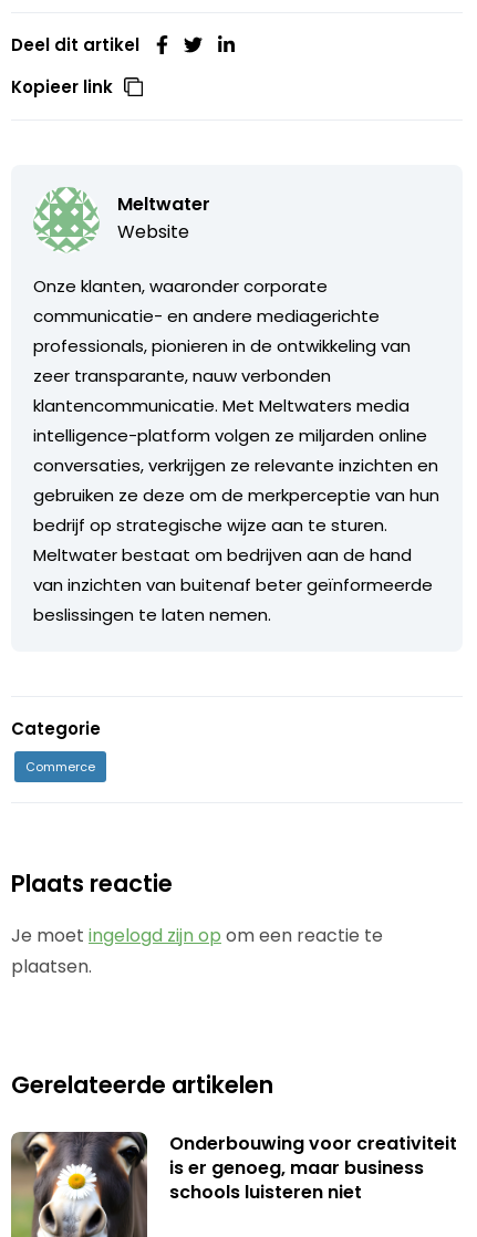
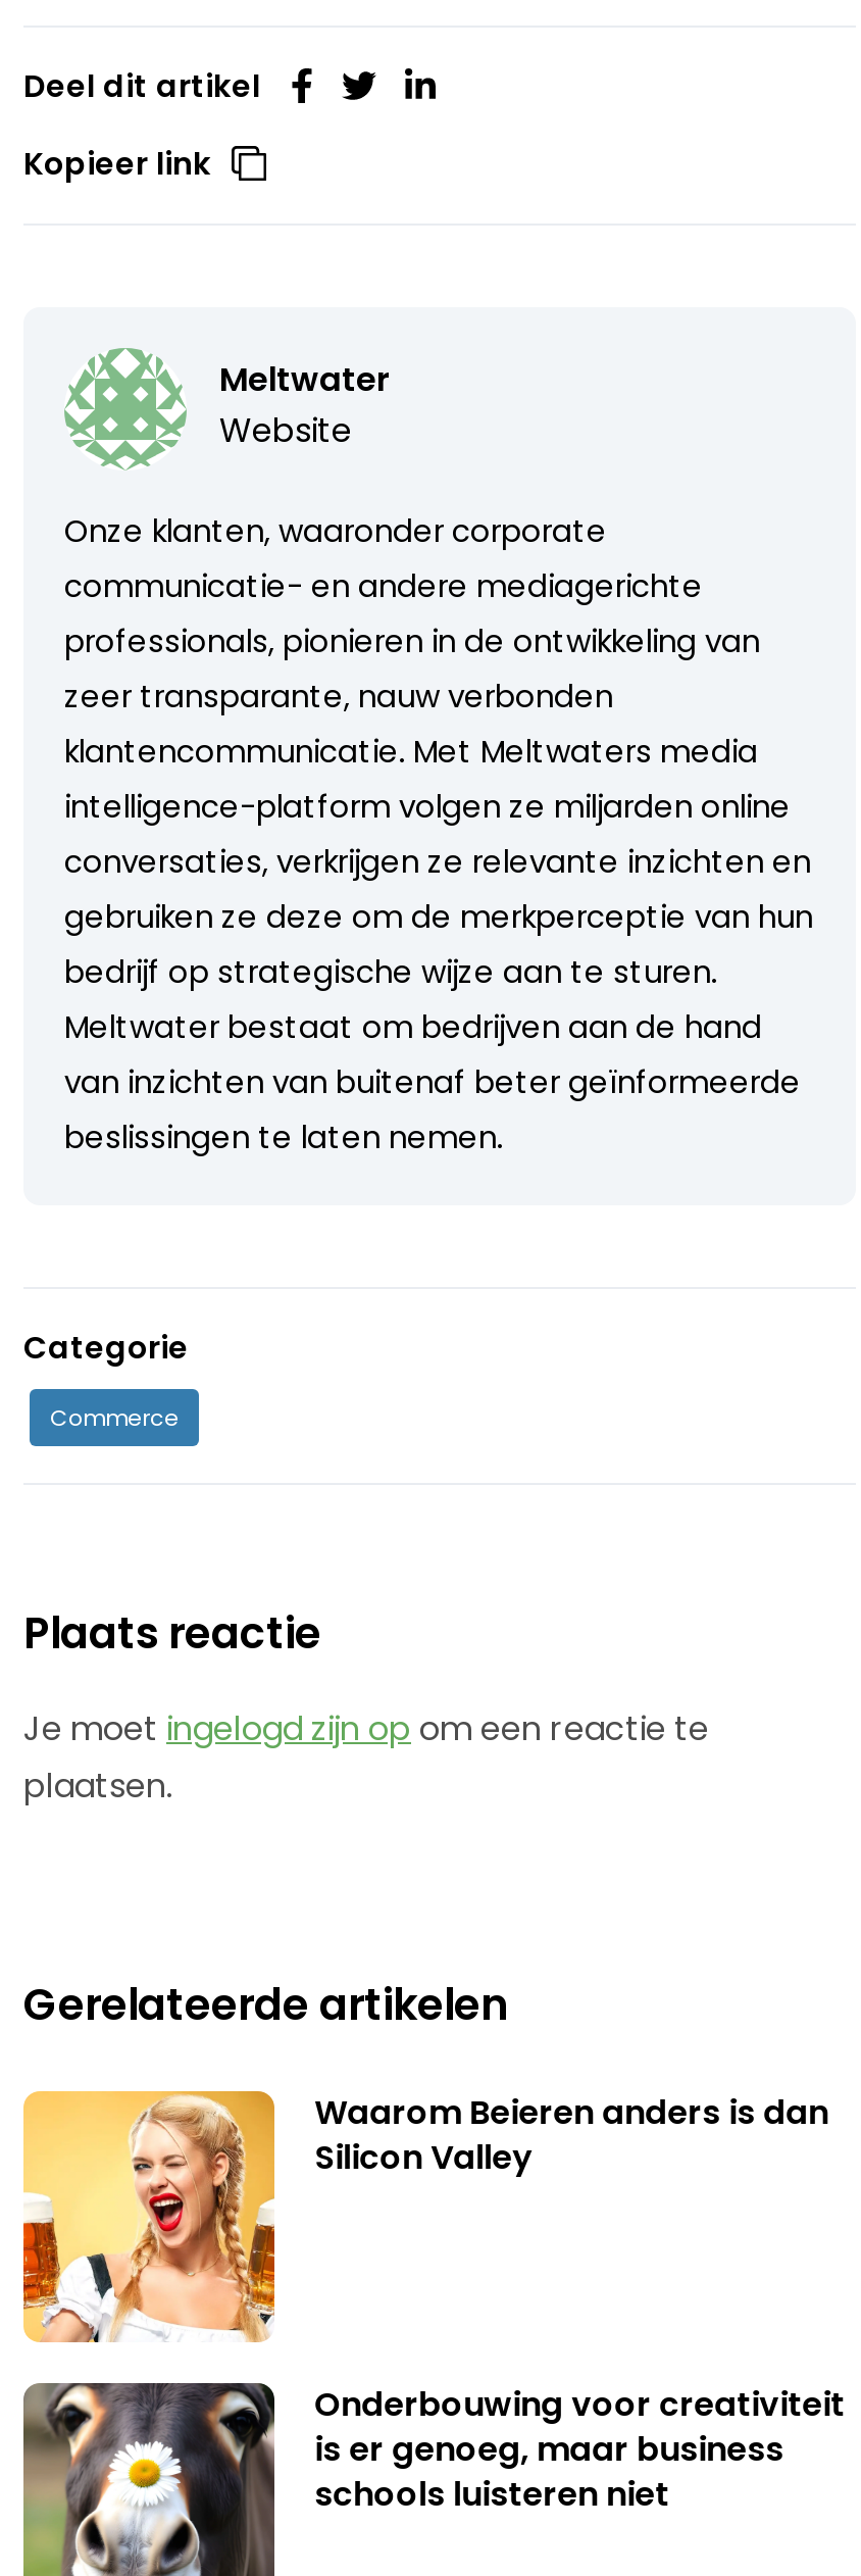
none -> [21,2089,829,2344] [image] | Waarom Beieren anders is dan | Silicon Valley

